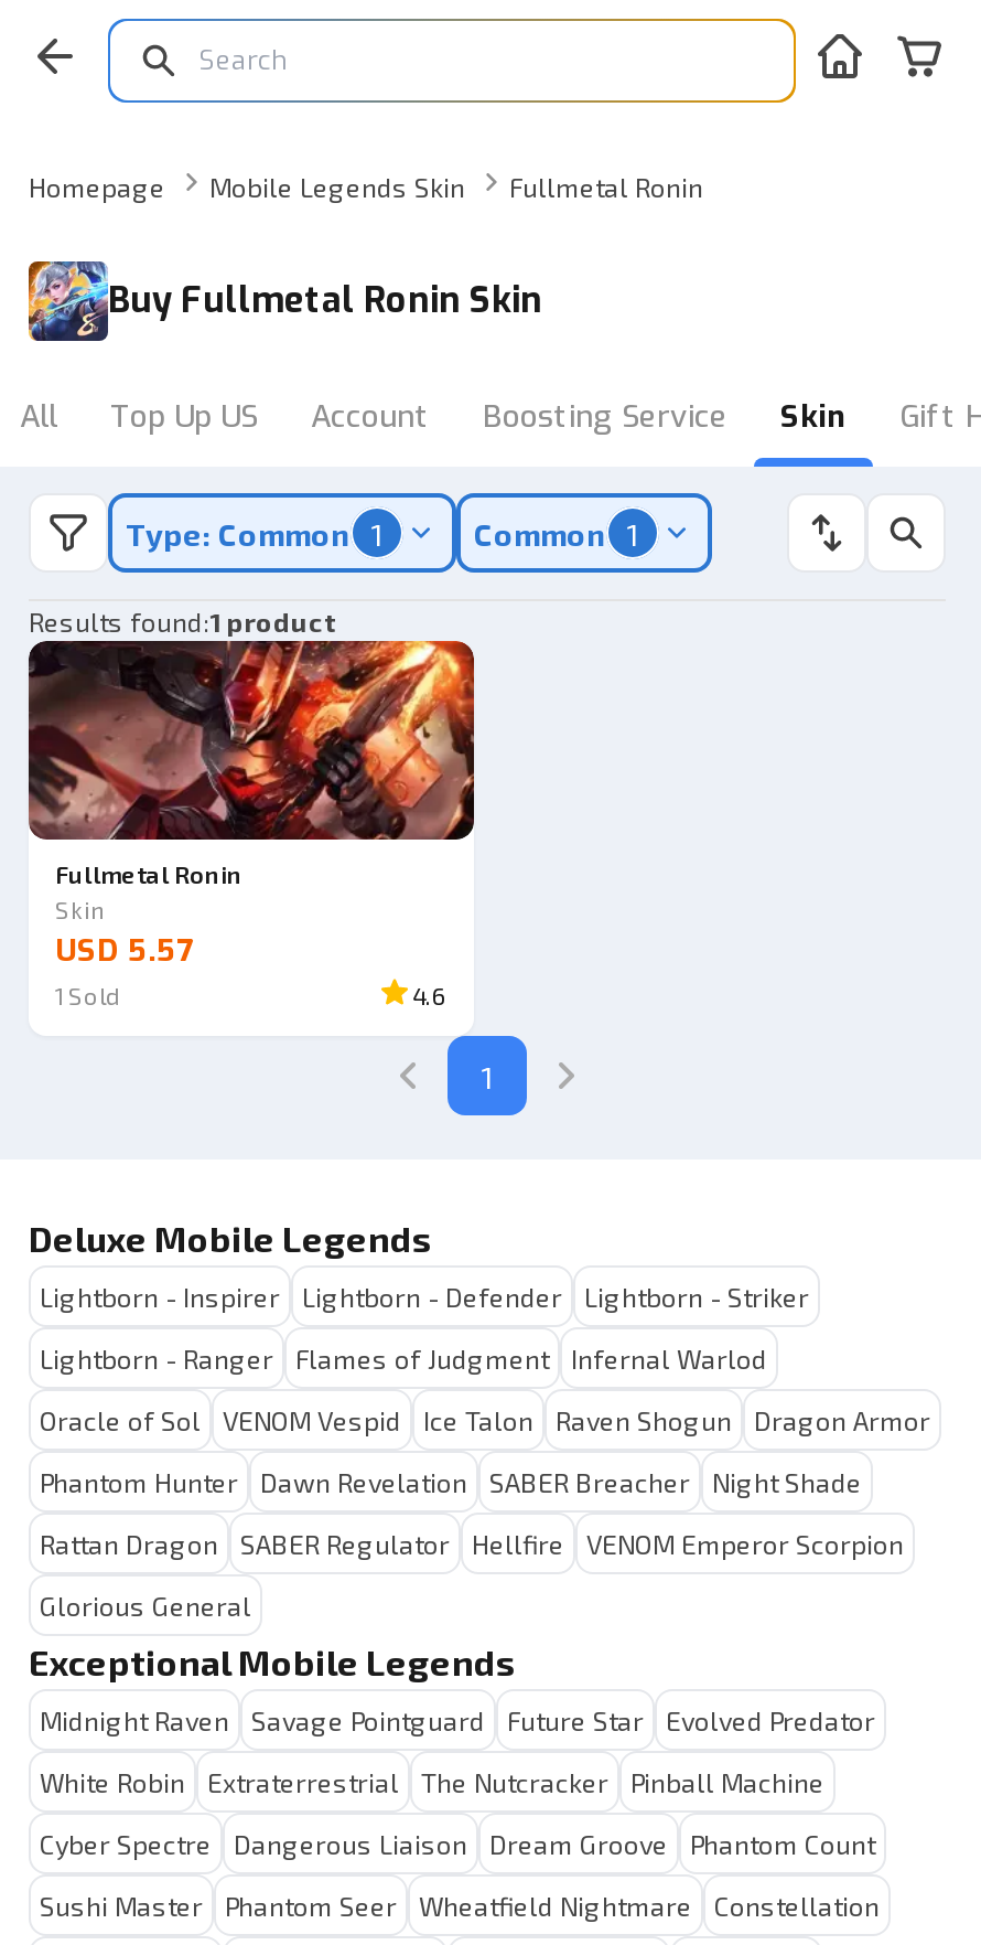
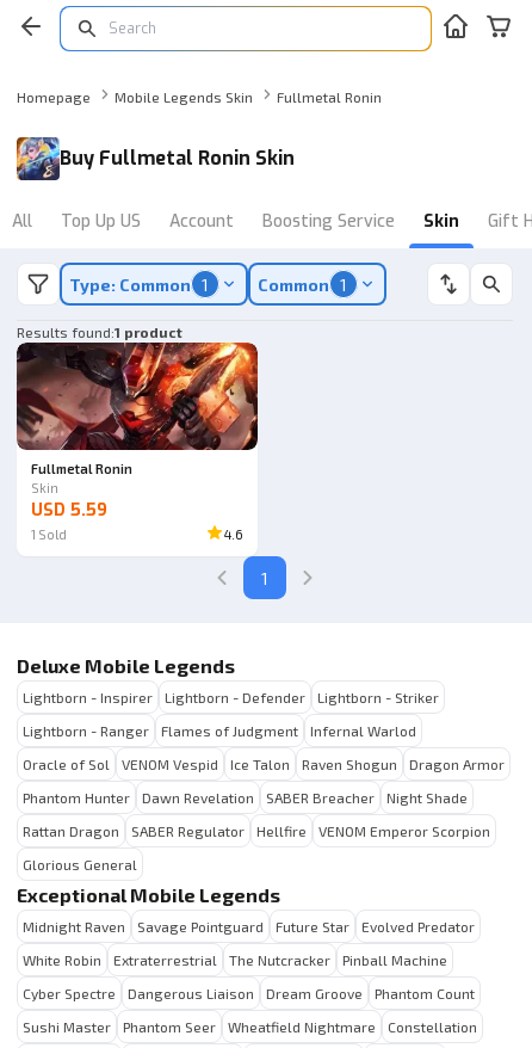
[55,930,194,972] USD 5.57 -> [31,499,107,522] USD 5.59

